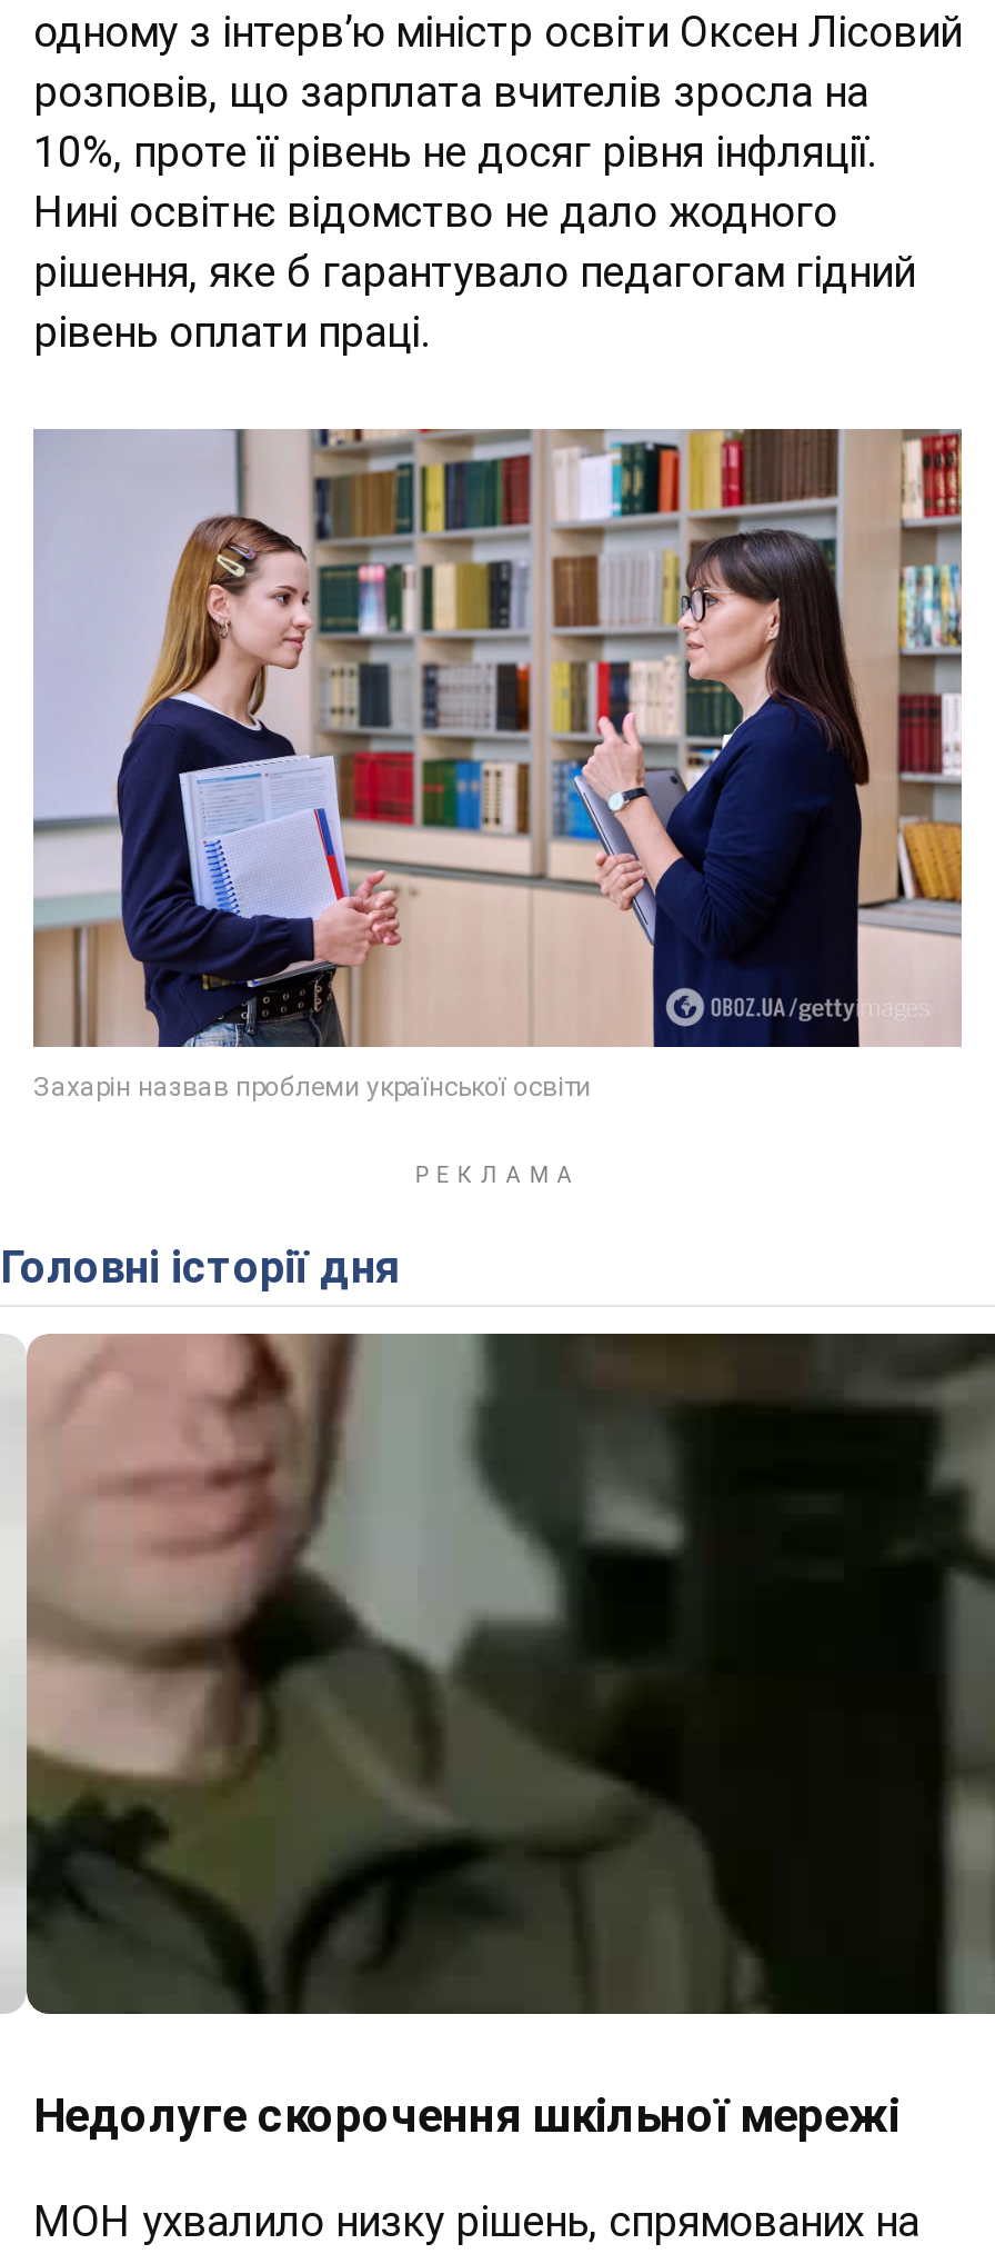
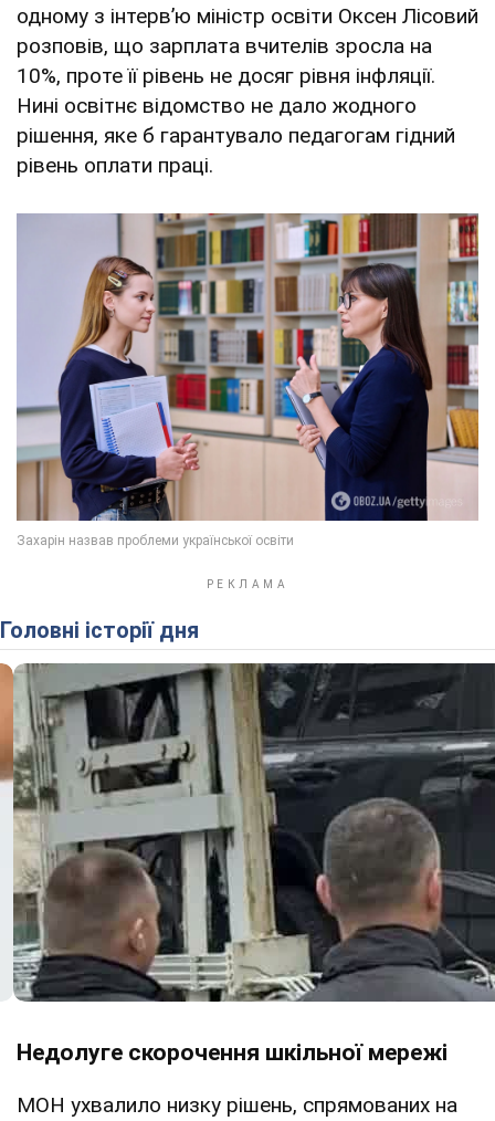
[7,1332,988,2016] [image] -> [3,663,492,1003] [image]

